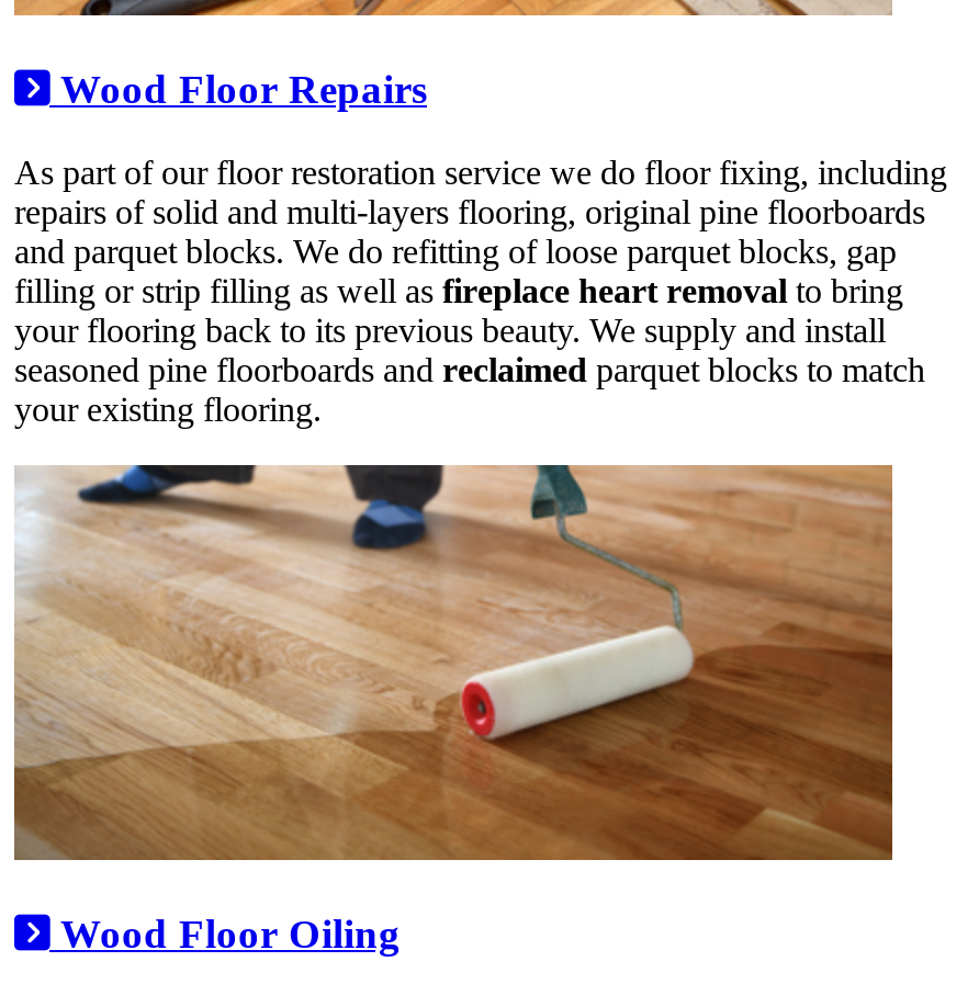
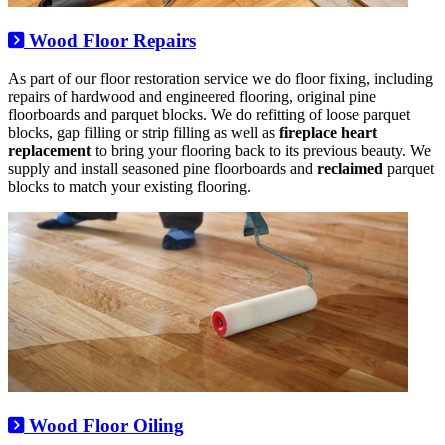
[14,194,925,428] repairs of solid and multi-layers flooring, original pine floorboards | and parquet blocks. We do refitting of loose parquet blocks, gap | filling or strip filling as well as fireplace heart removal to bring | your flooring back to its previous beauty. We supply and install | seasoned pine floorboards and reclaimed parquet blocks to match | your existing flooring. -> [8,88,434,195] repairs of hardwood and engineered flooring, original pine | floorboards and parquet blocks. We do refitting of loose parquet | blocks, gap filling or strip filling as well as fireplace heart | replacement to bring your flooring back to its previous beauty. We | supply and install seasoned pine floorboards and reclaimed parquet | blocks to match your existing flooring.

